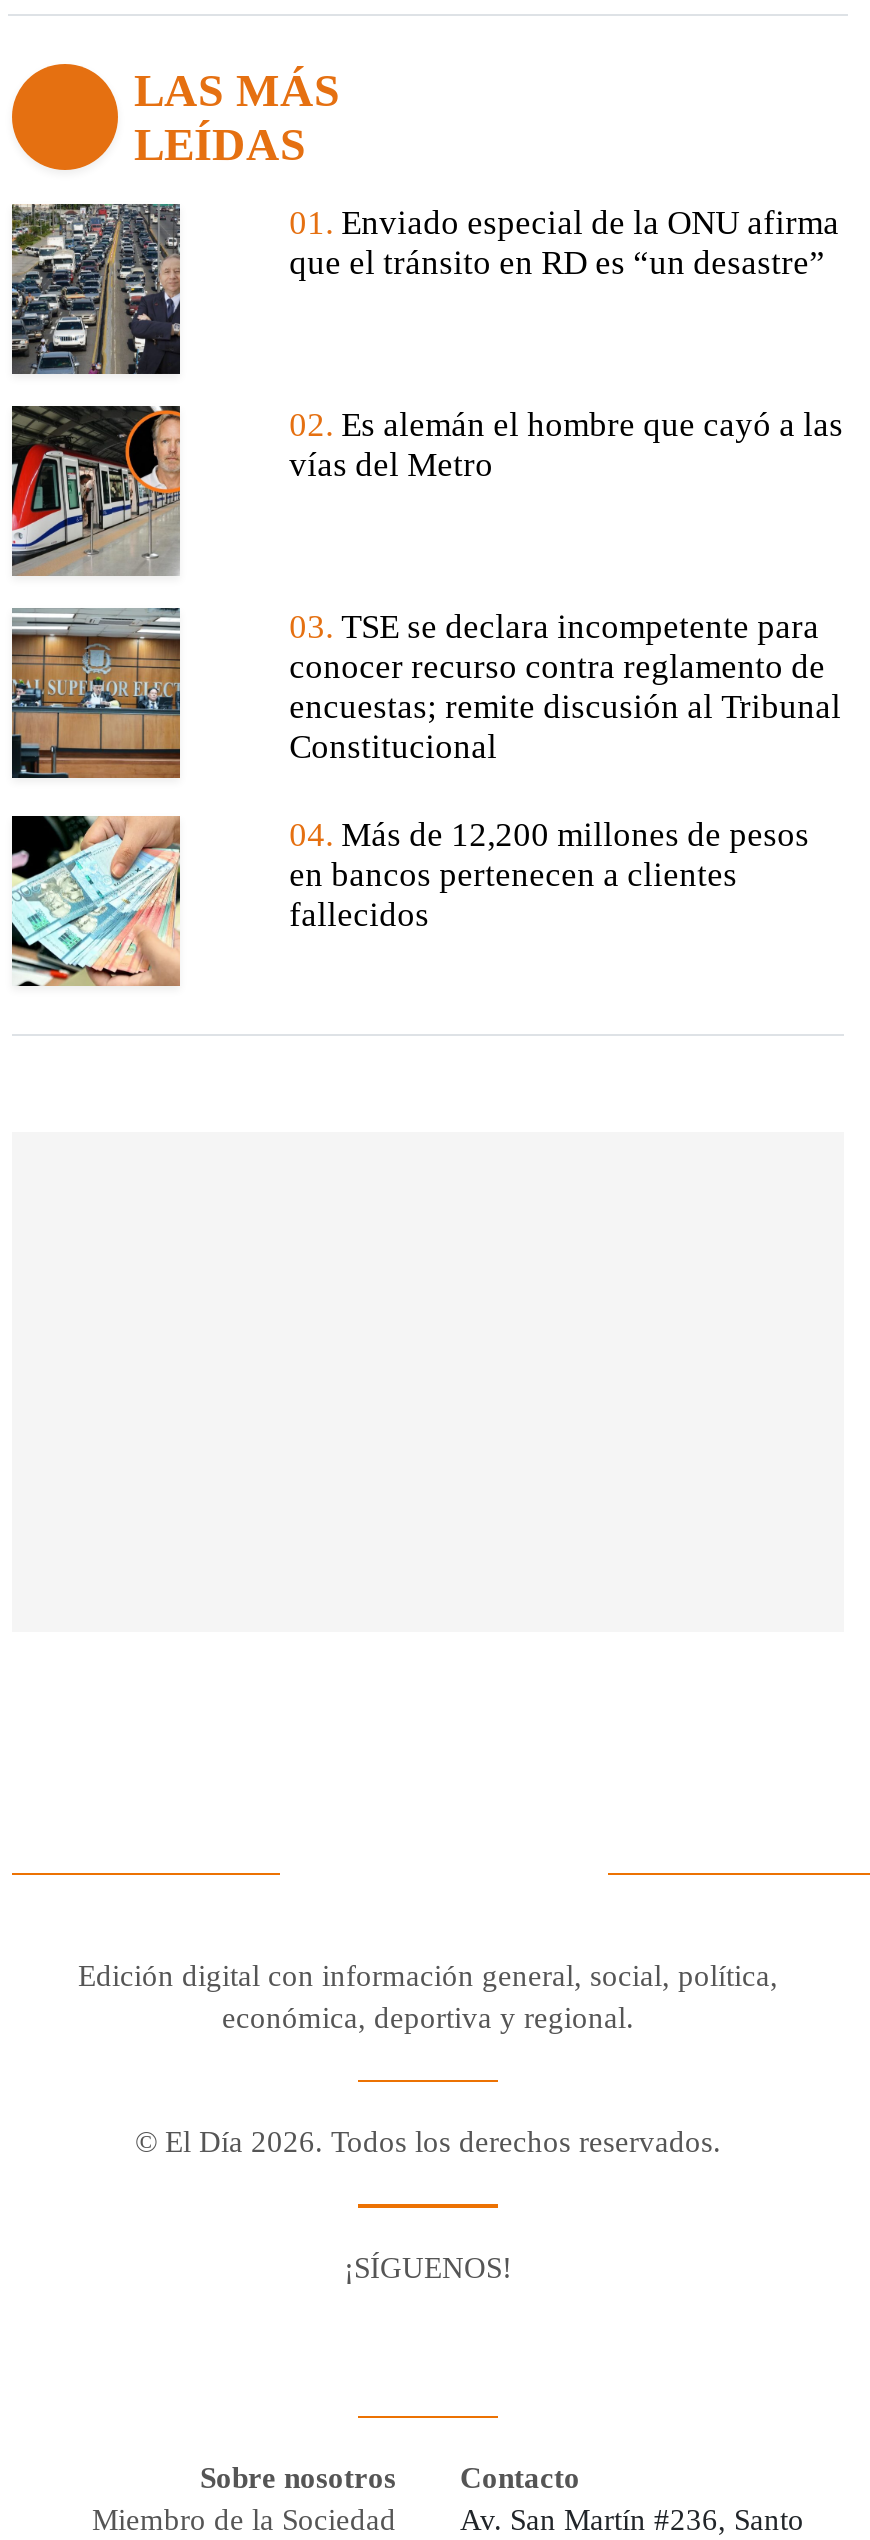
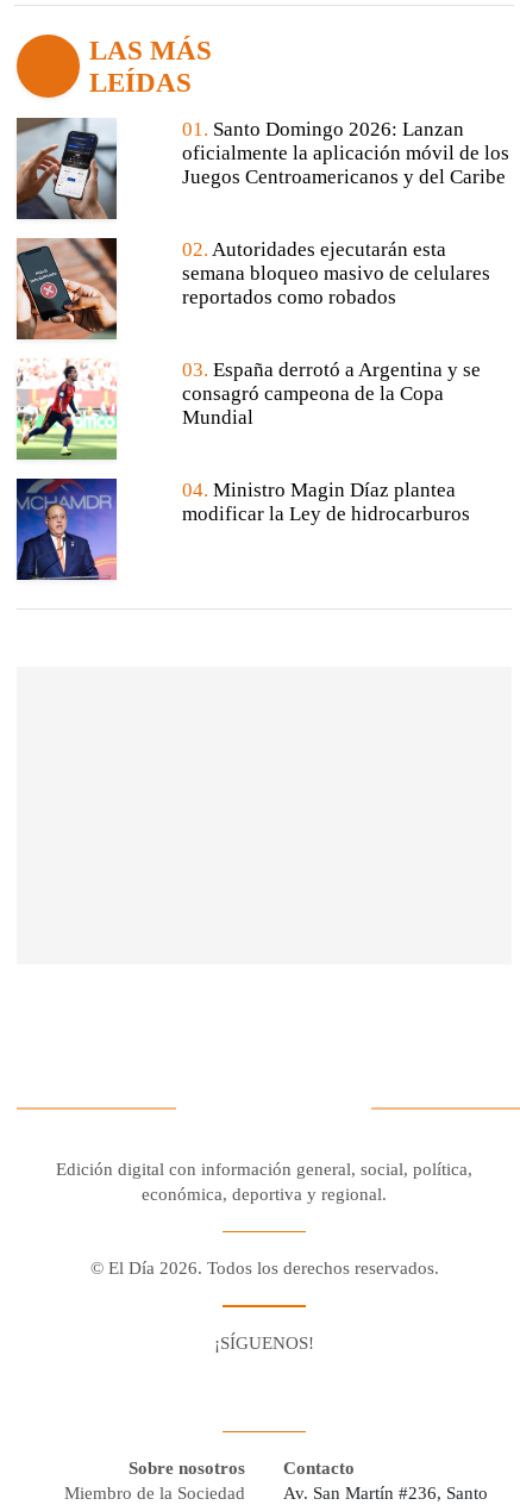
[10,202,182,376] [image] -> [17,118,117,220] [image]
[289,204,839,282] 01. Enviado especial de la ONU afirma | que el tránsito en RD es “un desastre” -> [182,118,509,188] 01. Santo Domingo 2026: Lanzan | oficialmente la aplicación móvil de los | Juegos Centroamericanos y del Caribe
[10,404,182,576] [image] -> [17,237,118,339] [image]
[289,406,843,484] 02. Es alemán el hombre que cayó a las | vías del Metro -> [182,238,490,308] 02. Autoridades ejecutarán esta | semana bloqueo masivo de celulares | reportados como robados
[10,606,182,780] [image] -> [15,358,118,461] [image]
[289,608,841,766] 03. TSE se declara incompetente para | conocer recurso contra reglamento de | encuestas; remite discusión al Tribunal | Constitucional -> [182,358,480,428] 03. España derrotó a Argentina y se | consagró campeona de la Copa | Mundial
[10,814,182,988] [image] -> [15,477,118,581] [image]
[289,816,809,934] 04. Más de 12,200 millones de pesos | en bancos pertenecen a clientes | fallecidos -> [182,478,470,525] 04. Ministro Magin Díaz plantea | modificar la Ley de hidrocarburos

